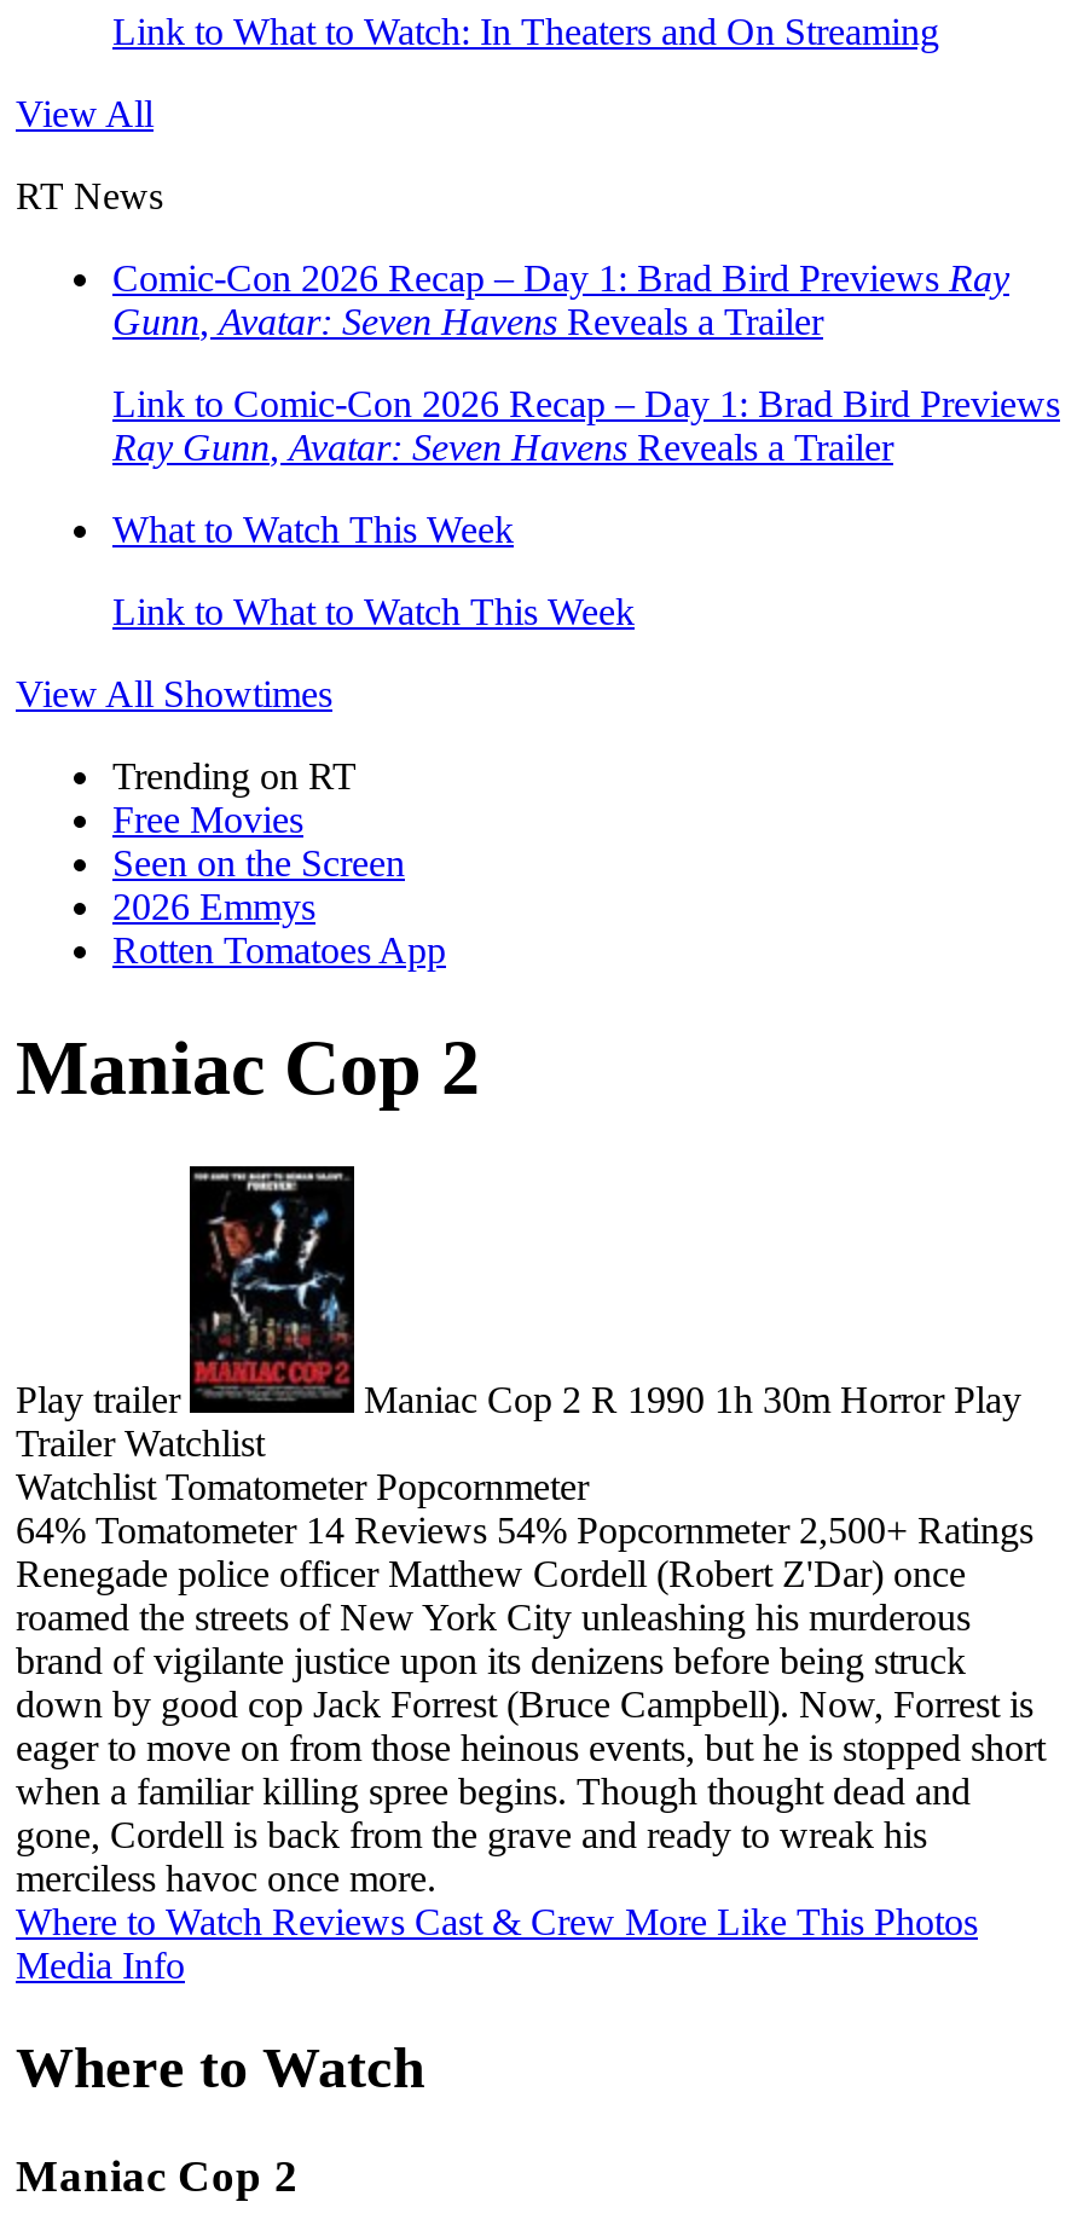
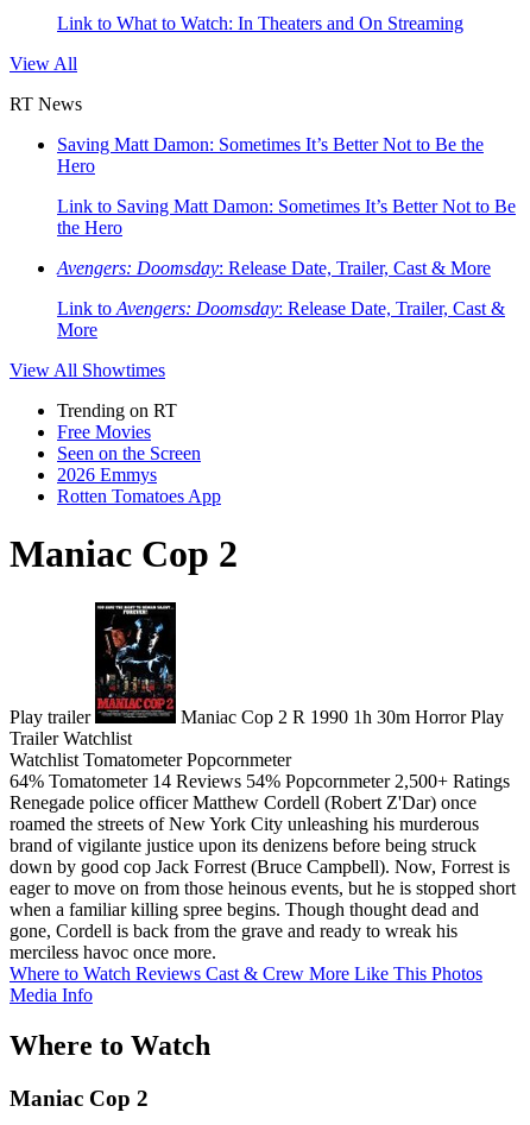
[112,257,1009,342] Comic-Con 2026 Recap – Day 1: Brad Bird Previews Ray | Gunn, Avatar: Seven Havens Reveals a Trailer -> [57,134,484,176] Saving Matt Damon: Sometimes It’s Better Not to Be the | Hero
[112,383,1060,468] Link to Comic-Con 2026 Recap – Day 1: Brad Bird Previews | Ray Gunn, Avatar: Seven Havens Reveals a Trailer -> [57,196,516,238] Link to Saving Matt Damon: Sometimes It’s Better Not to Be | the Hero
[112,509,514,550] What to Watch This Week -> [57,258,491,278] Avengers: Doomsday: Release Date, Trailer, Cast & More
[112,591,635,632] Link to What to Watch This Week -> [57,298,505,340] Link to Avengers: Doomsday: Release Date, Trailer, Cast & | More

